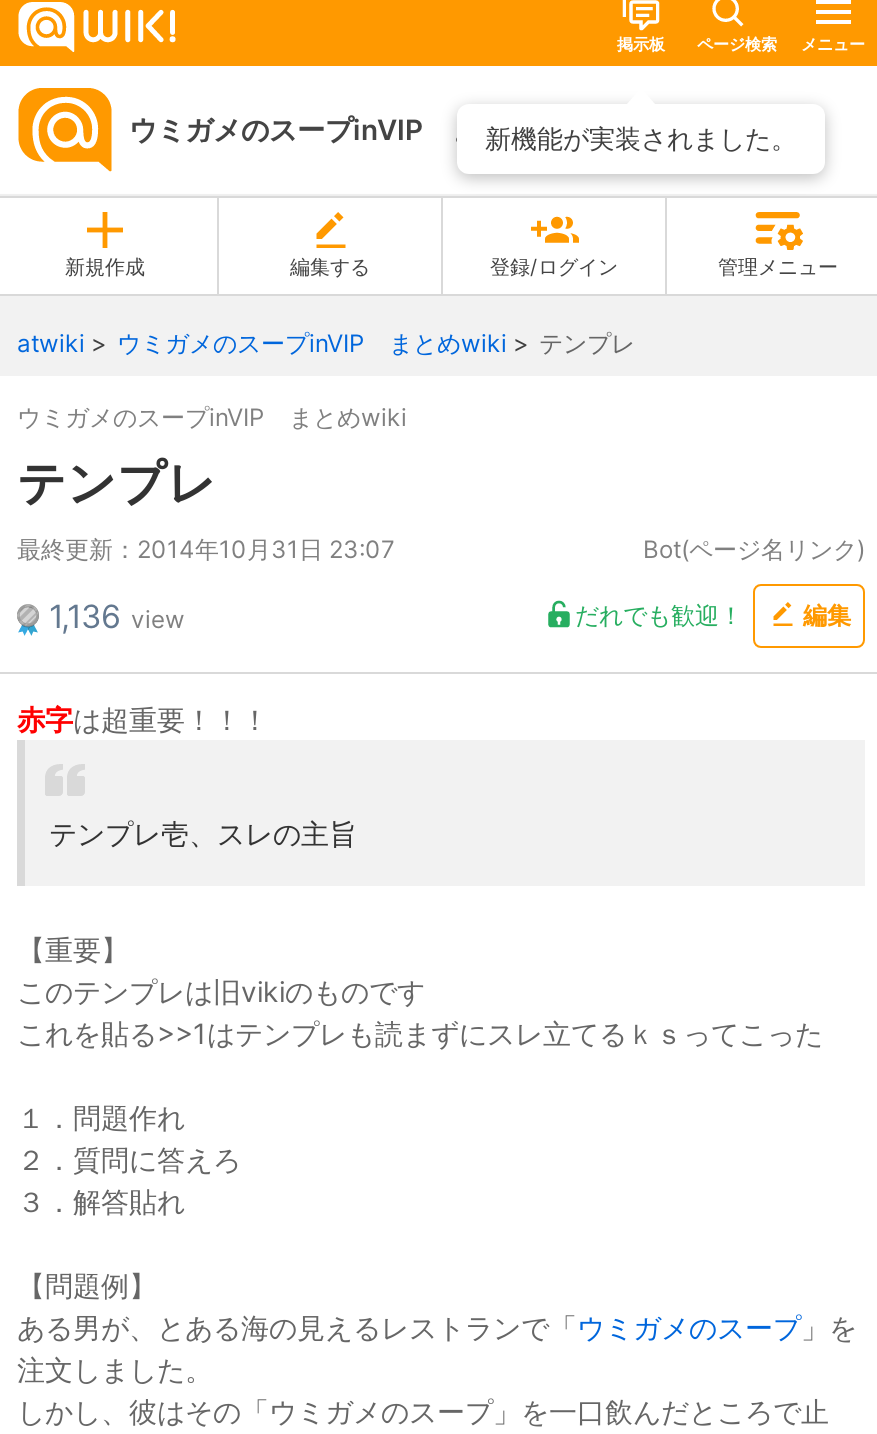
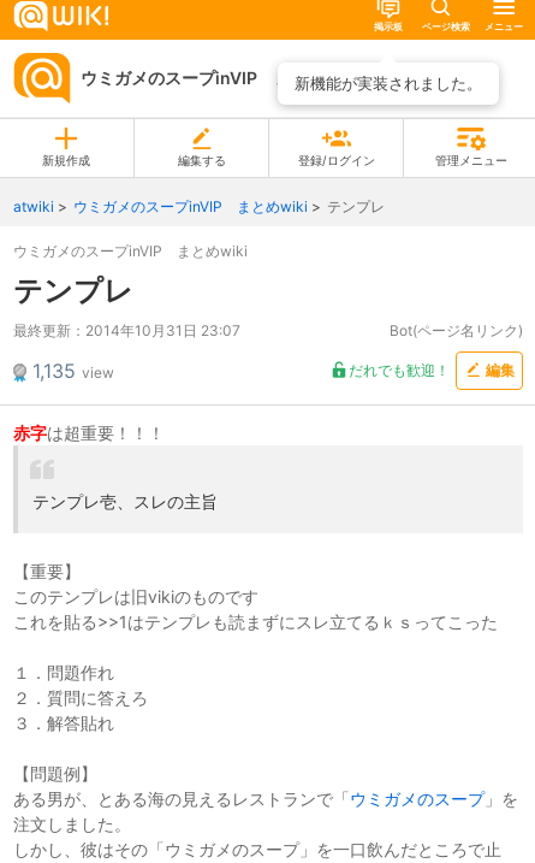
[49,596,185,636] 1,136 view -> [32,359,114,383] 1,135 view

